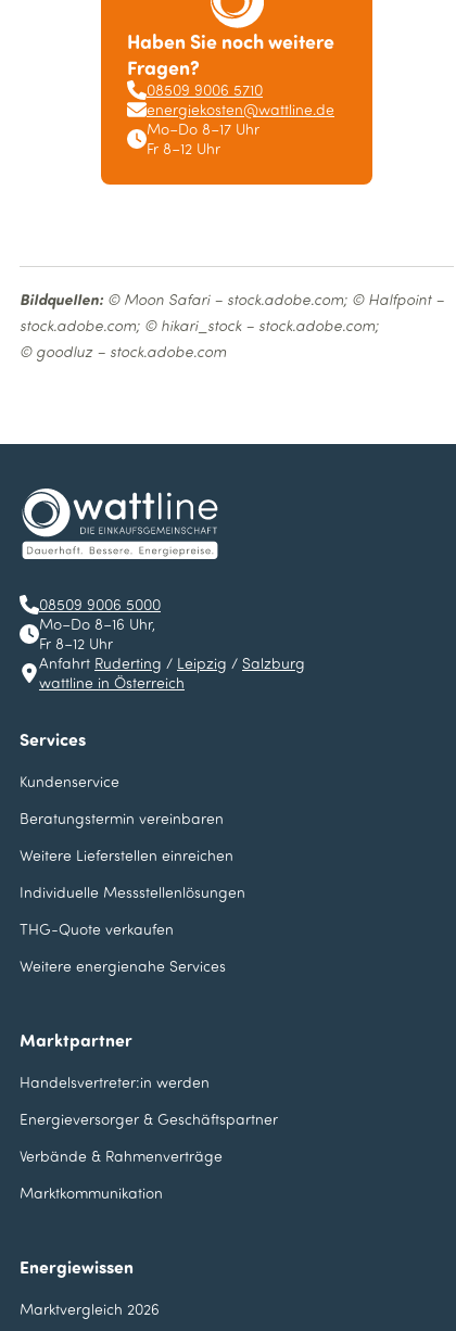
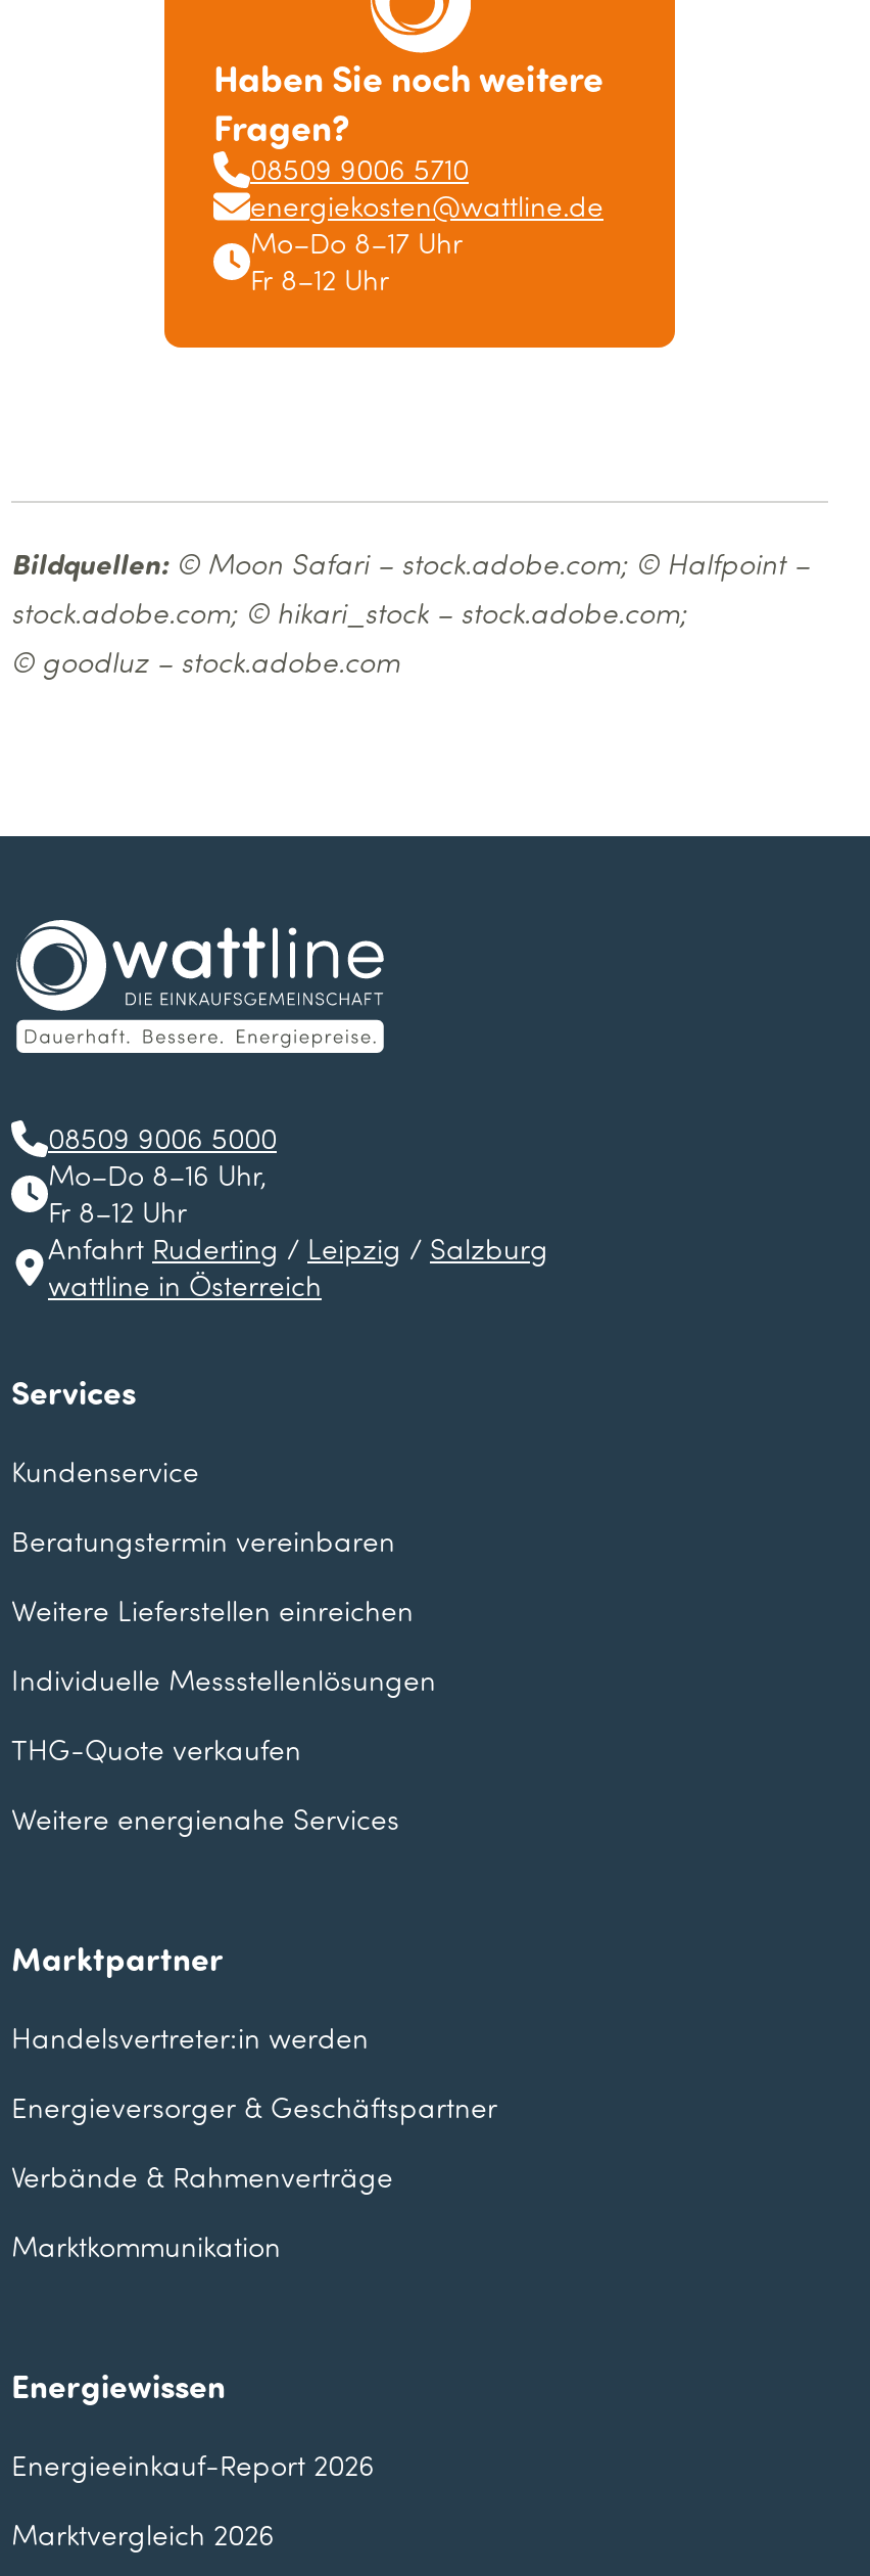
none -> [11,2447,375,2482] Energieeinkauf-Report 2026

